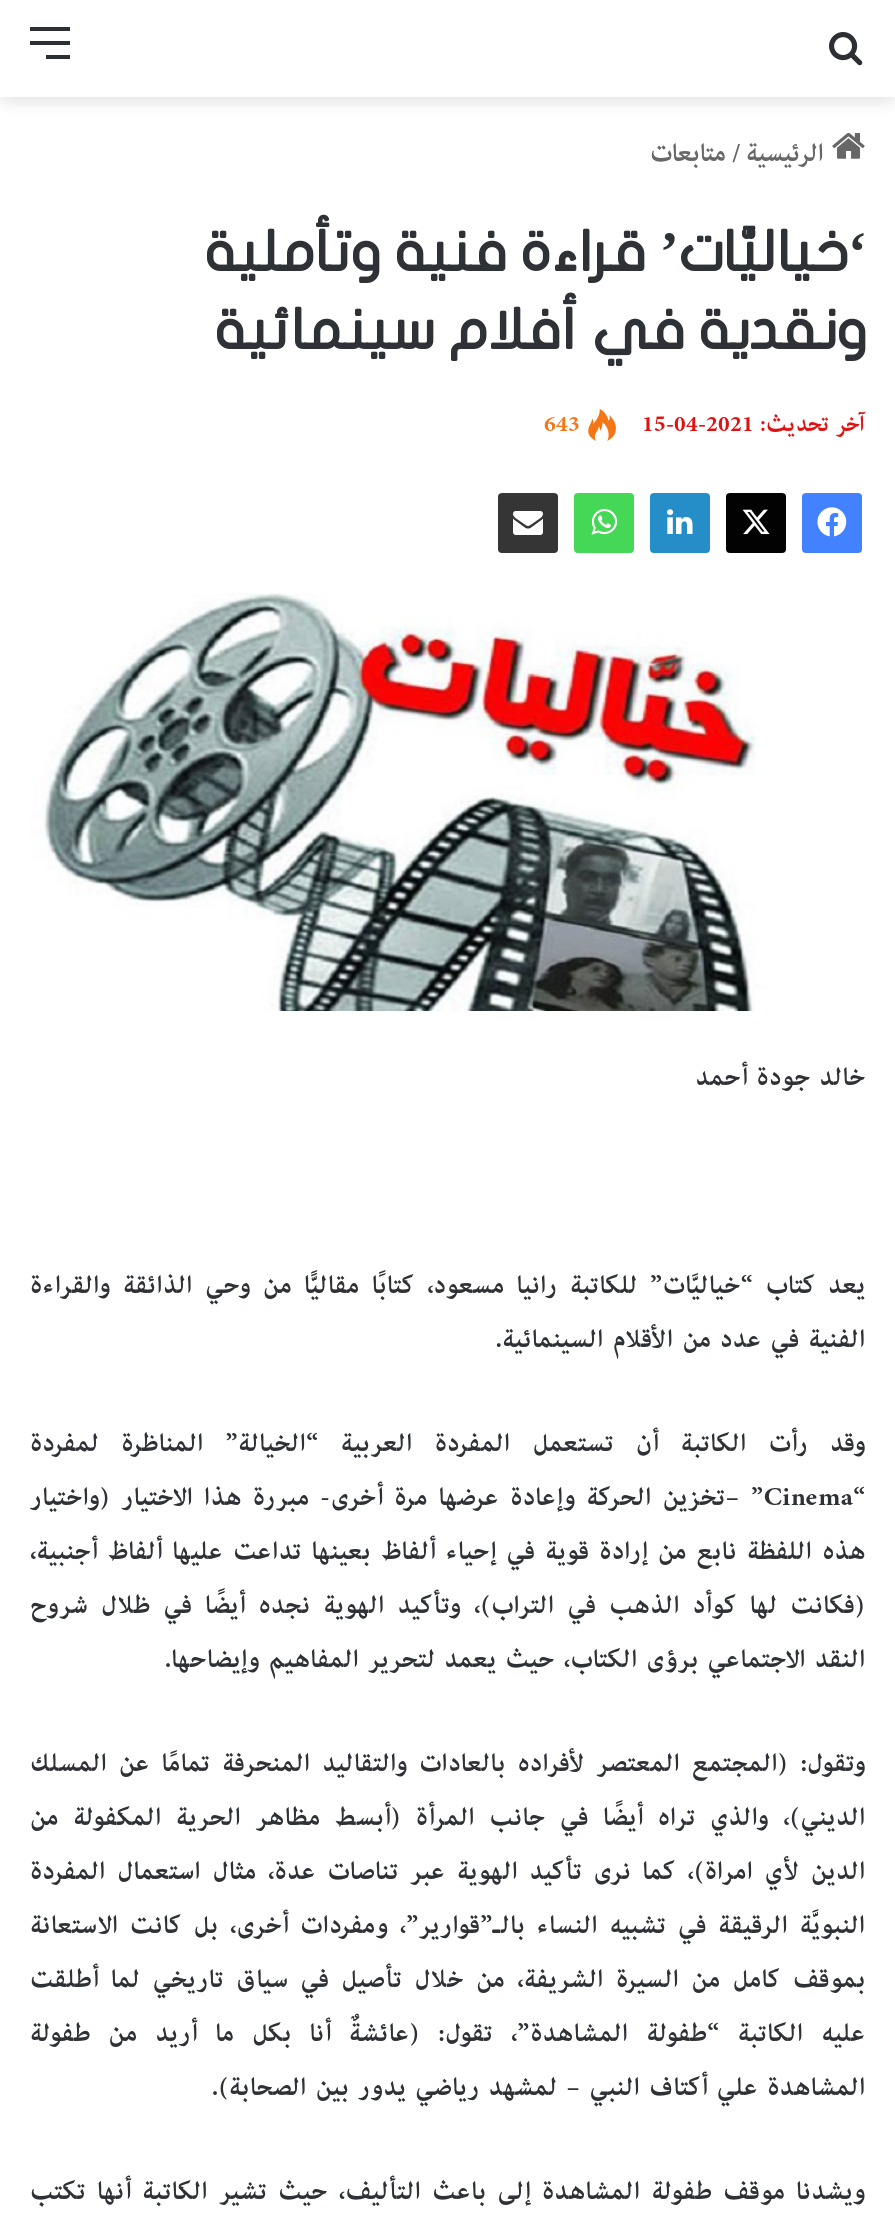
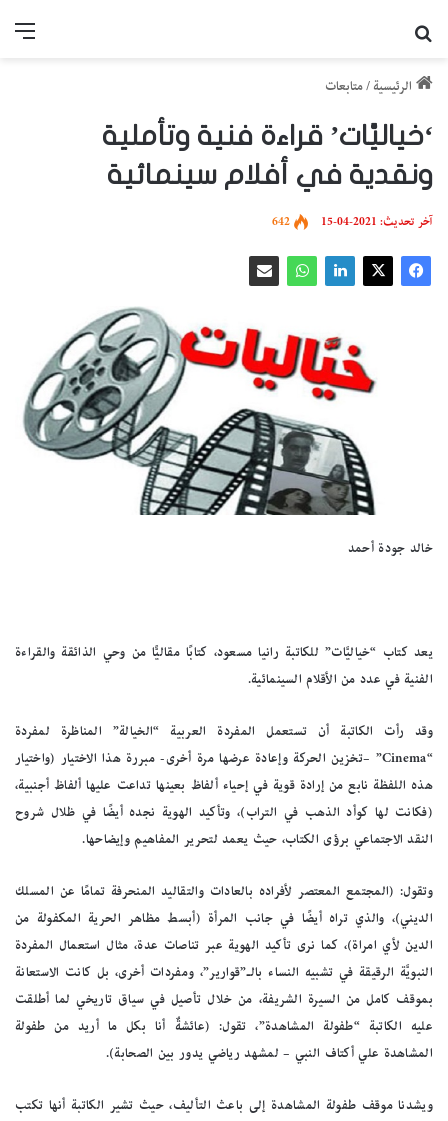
[544,407,580,441] 643 -> [272,213,290,230] 642

